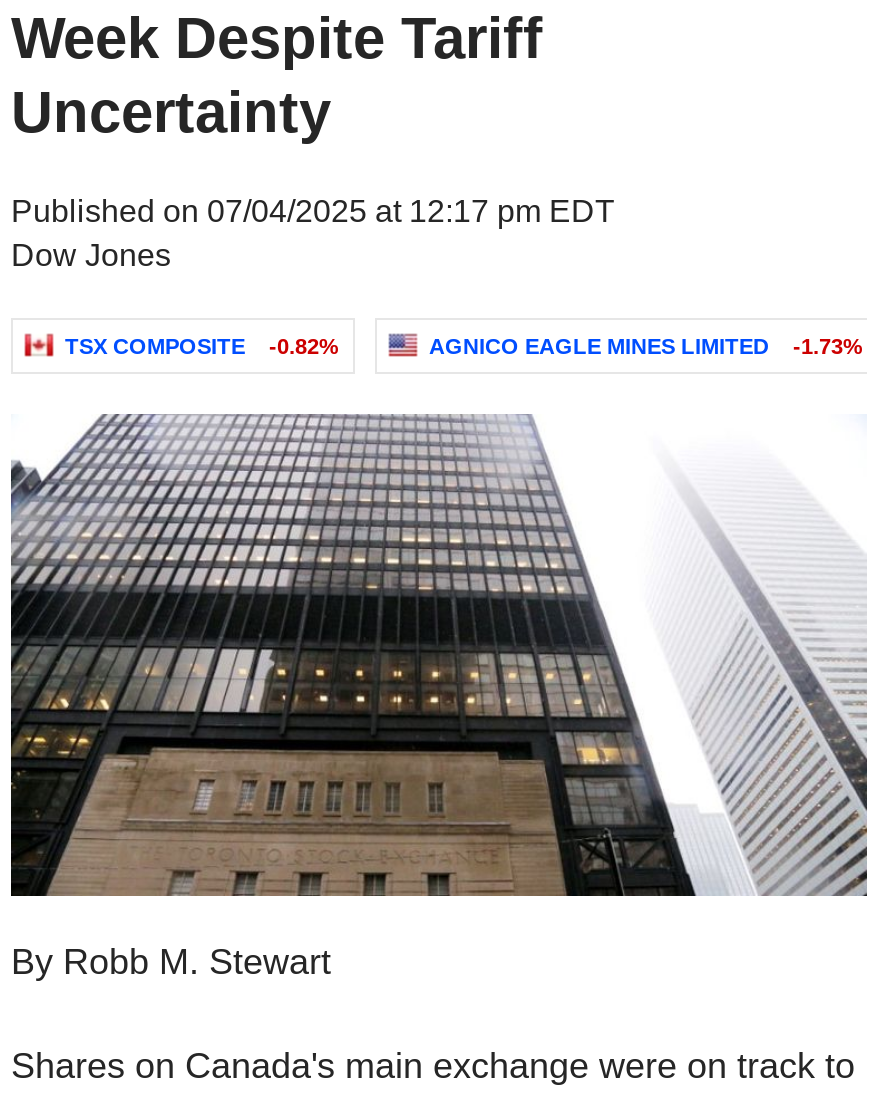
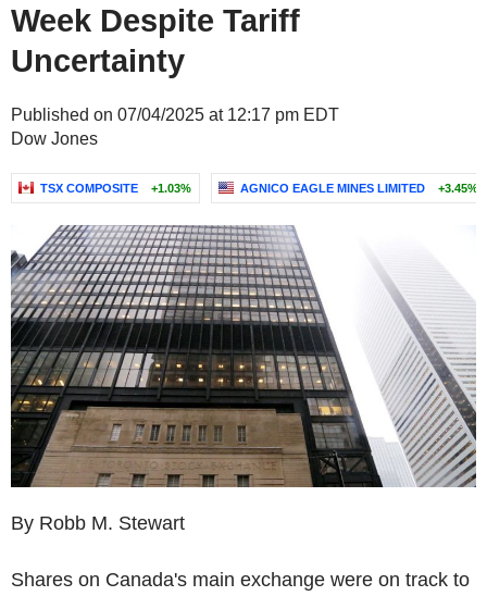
[65,334,339,358] TSX COMPOSITE -0.82% -> [40,182,191,195] TSX COMPOSITE +1.03%
[429,334,863,358] AGNICO EAGLE MINES LIMITED -1.73% -> [240,182,478,195] AGNICO EAGLE MINES LIMITED +3.45%

